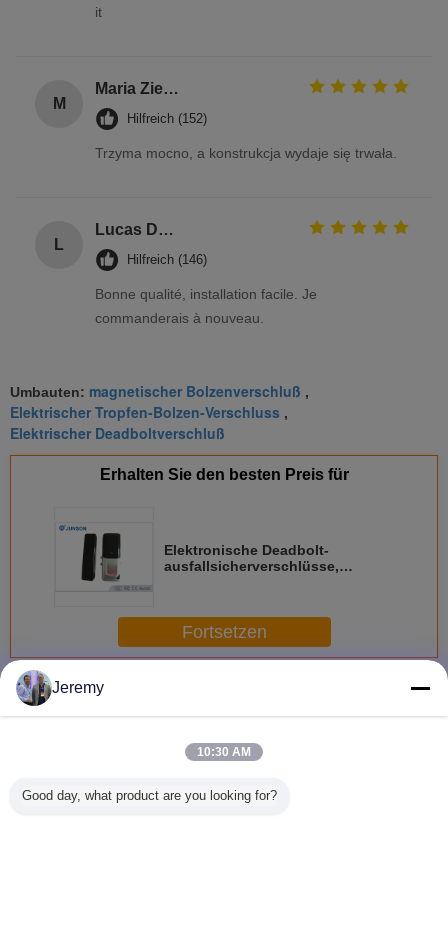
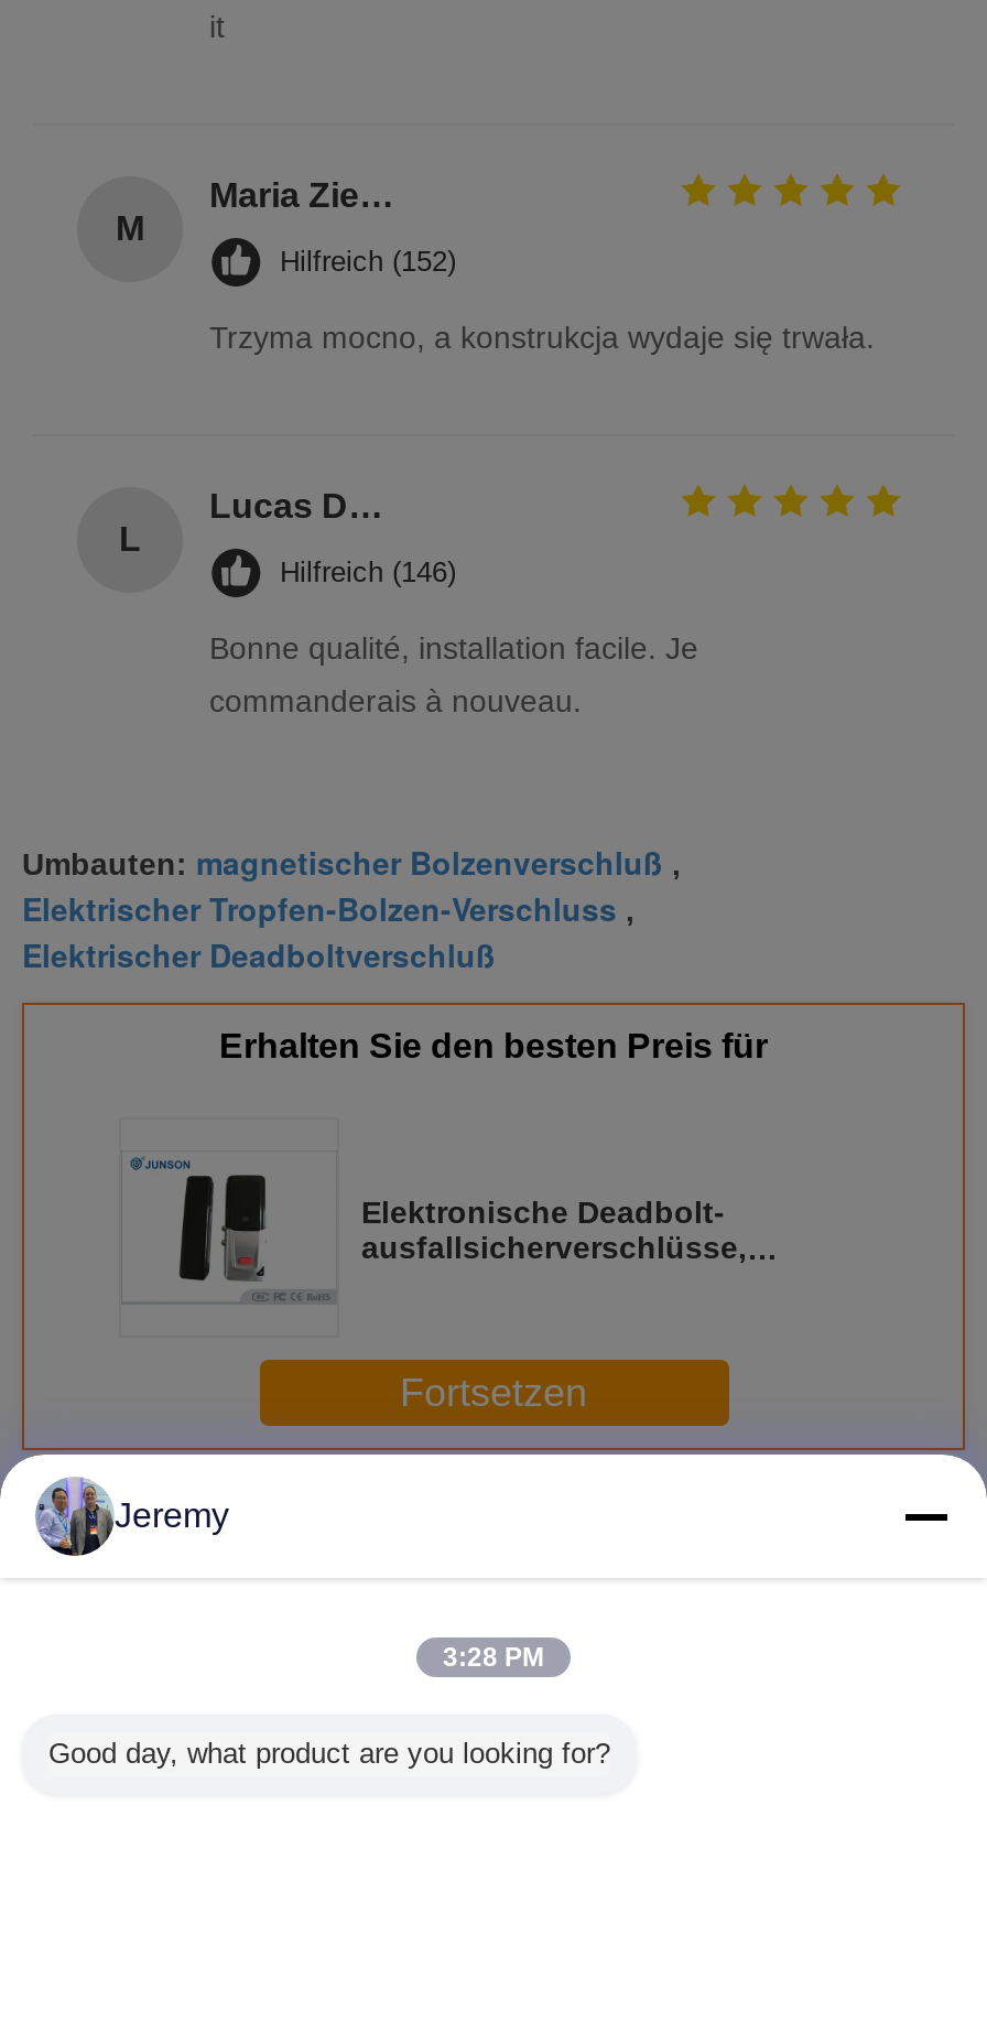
[197,745,251,759] 10:30 AM -> [443,1642,544,1673] 3:28 PM

